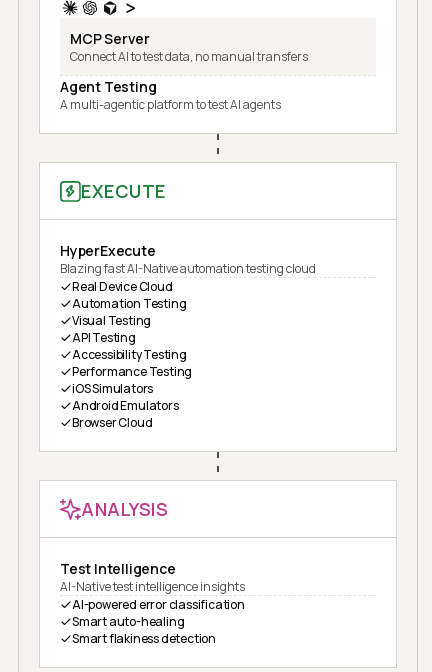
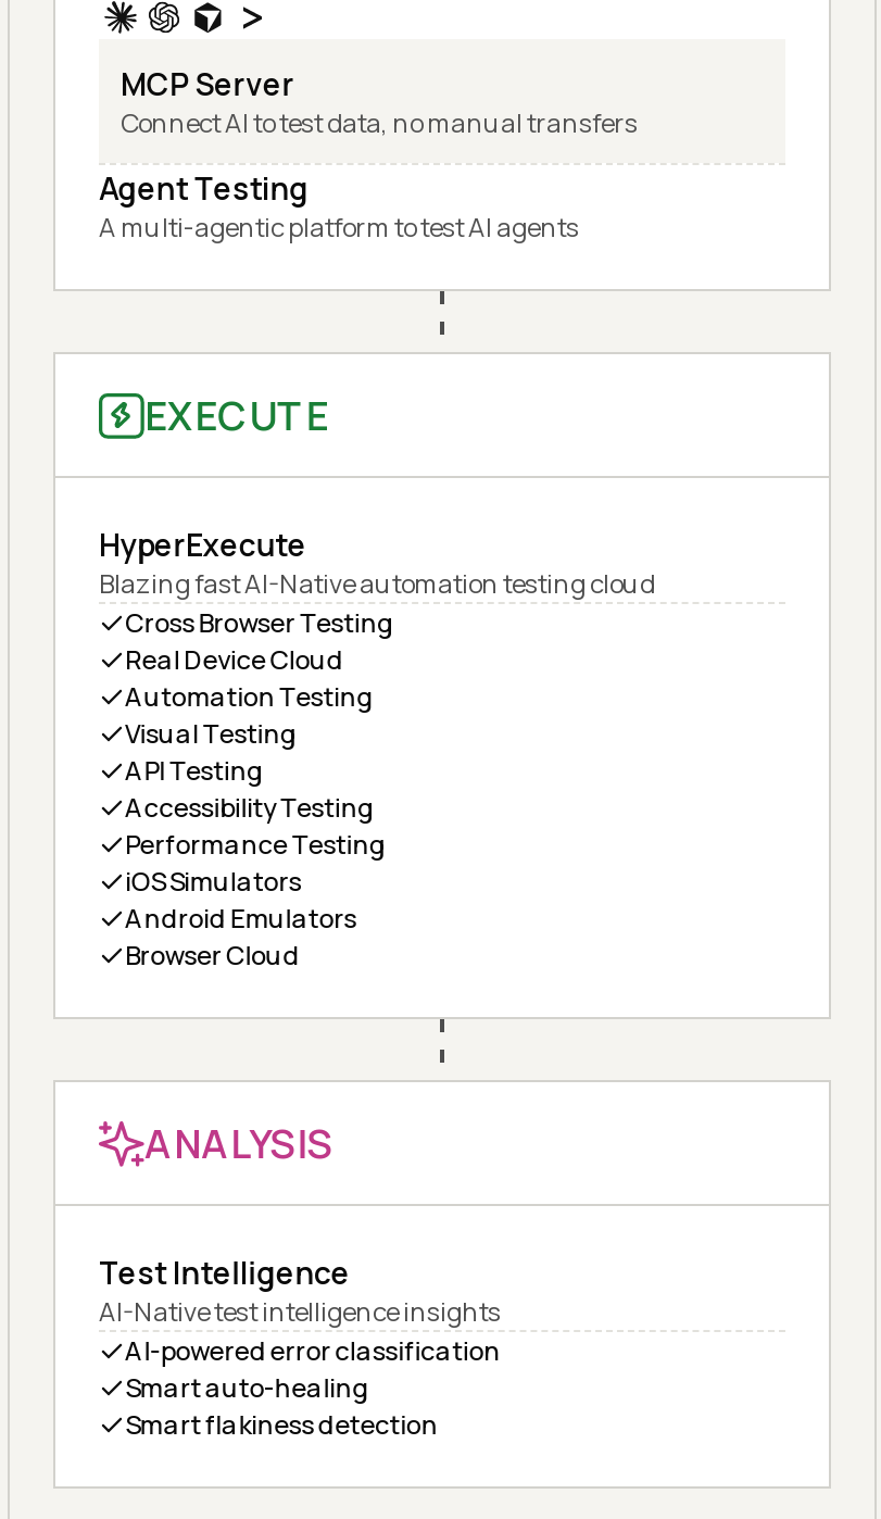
none -> [125,605,394,642] Cross Browser Testing

